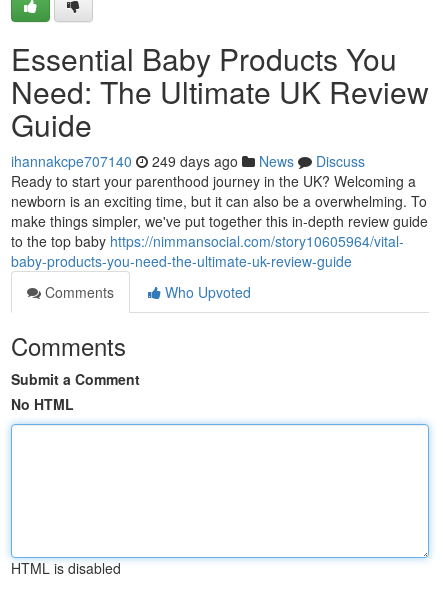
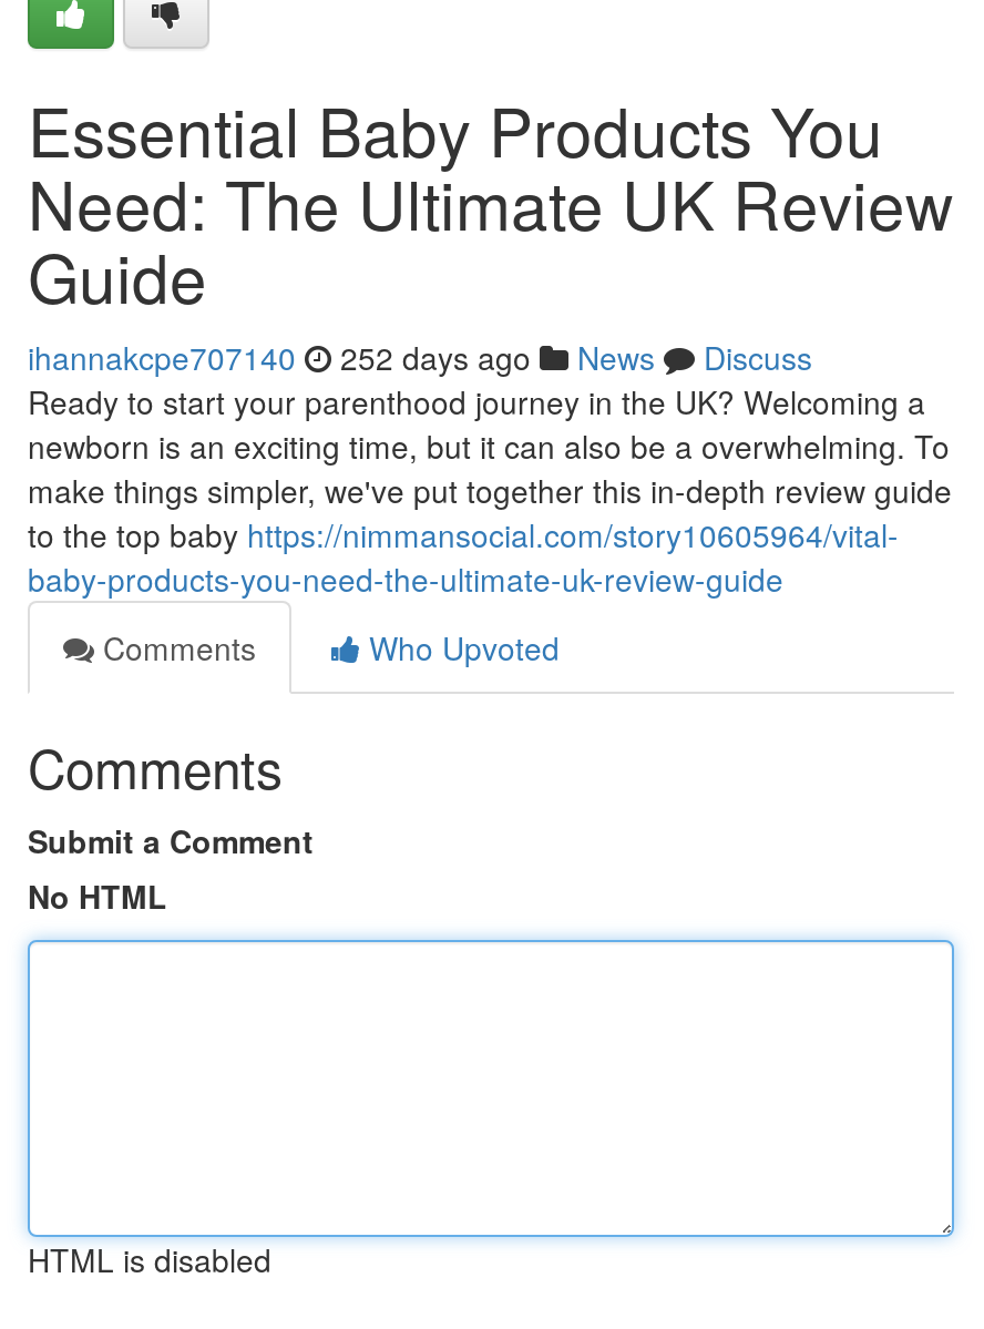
[11,151,365,171] ihannakcpe707140 249 days ago News Discuss -> [28,335,812,379] ihannakcpe707140 252 days ago News Discuss

